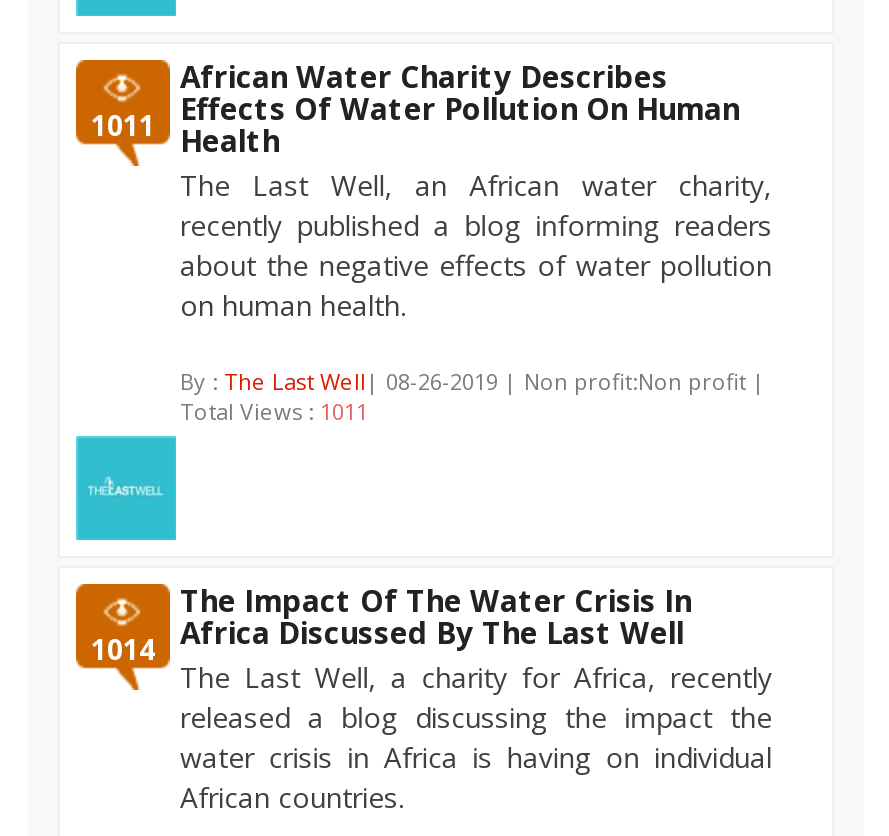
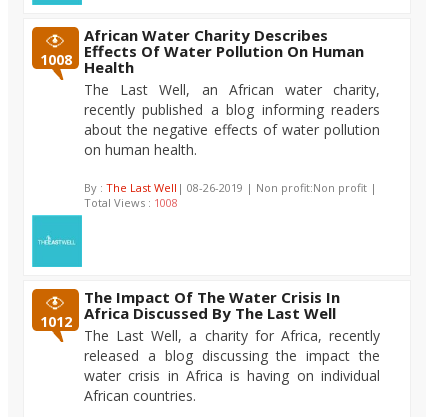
[91,88,740,160] 1011 Effects Of Water Pollution On Human Health -> [39,41,364,77] 1008 Effects Of Water Pollution On Human Health
[180,396,368,426] Total Views : 1011 -> [84,195,178,210] Total Views : 1008
[91,612,684,668] 1014 Africa Discussed By The Last Well -> [39,303,336,331] 1012 Africa Discussed By The Last Well

